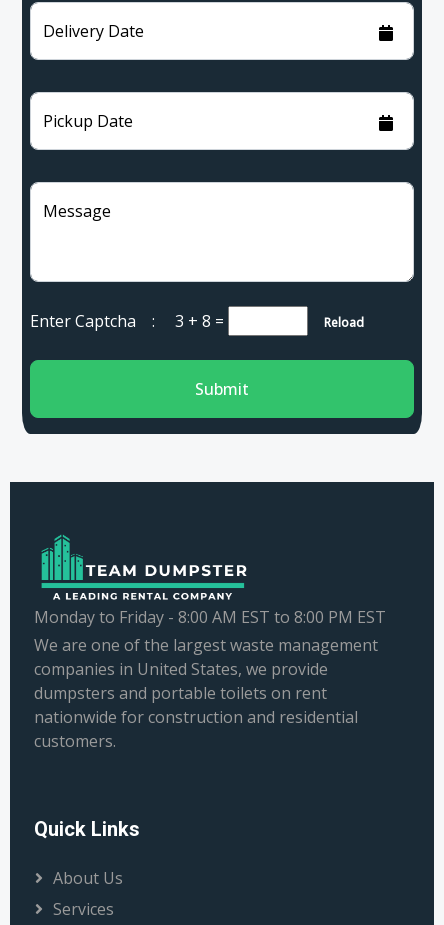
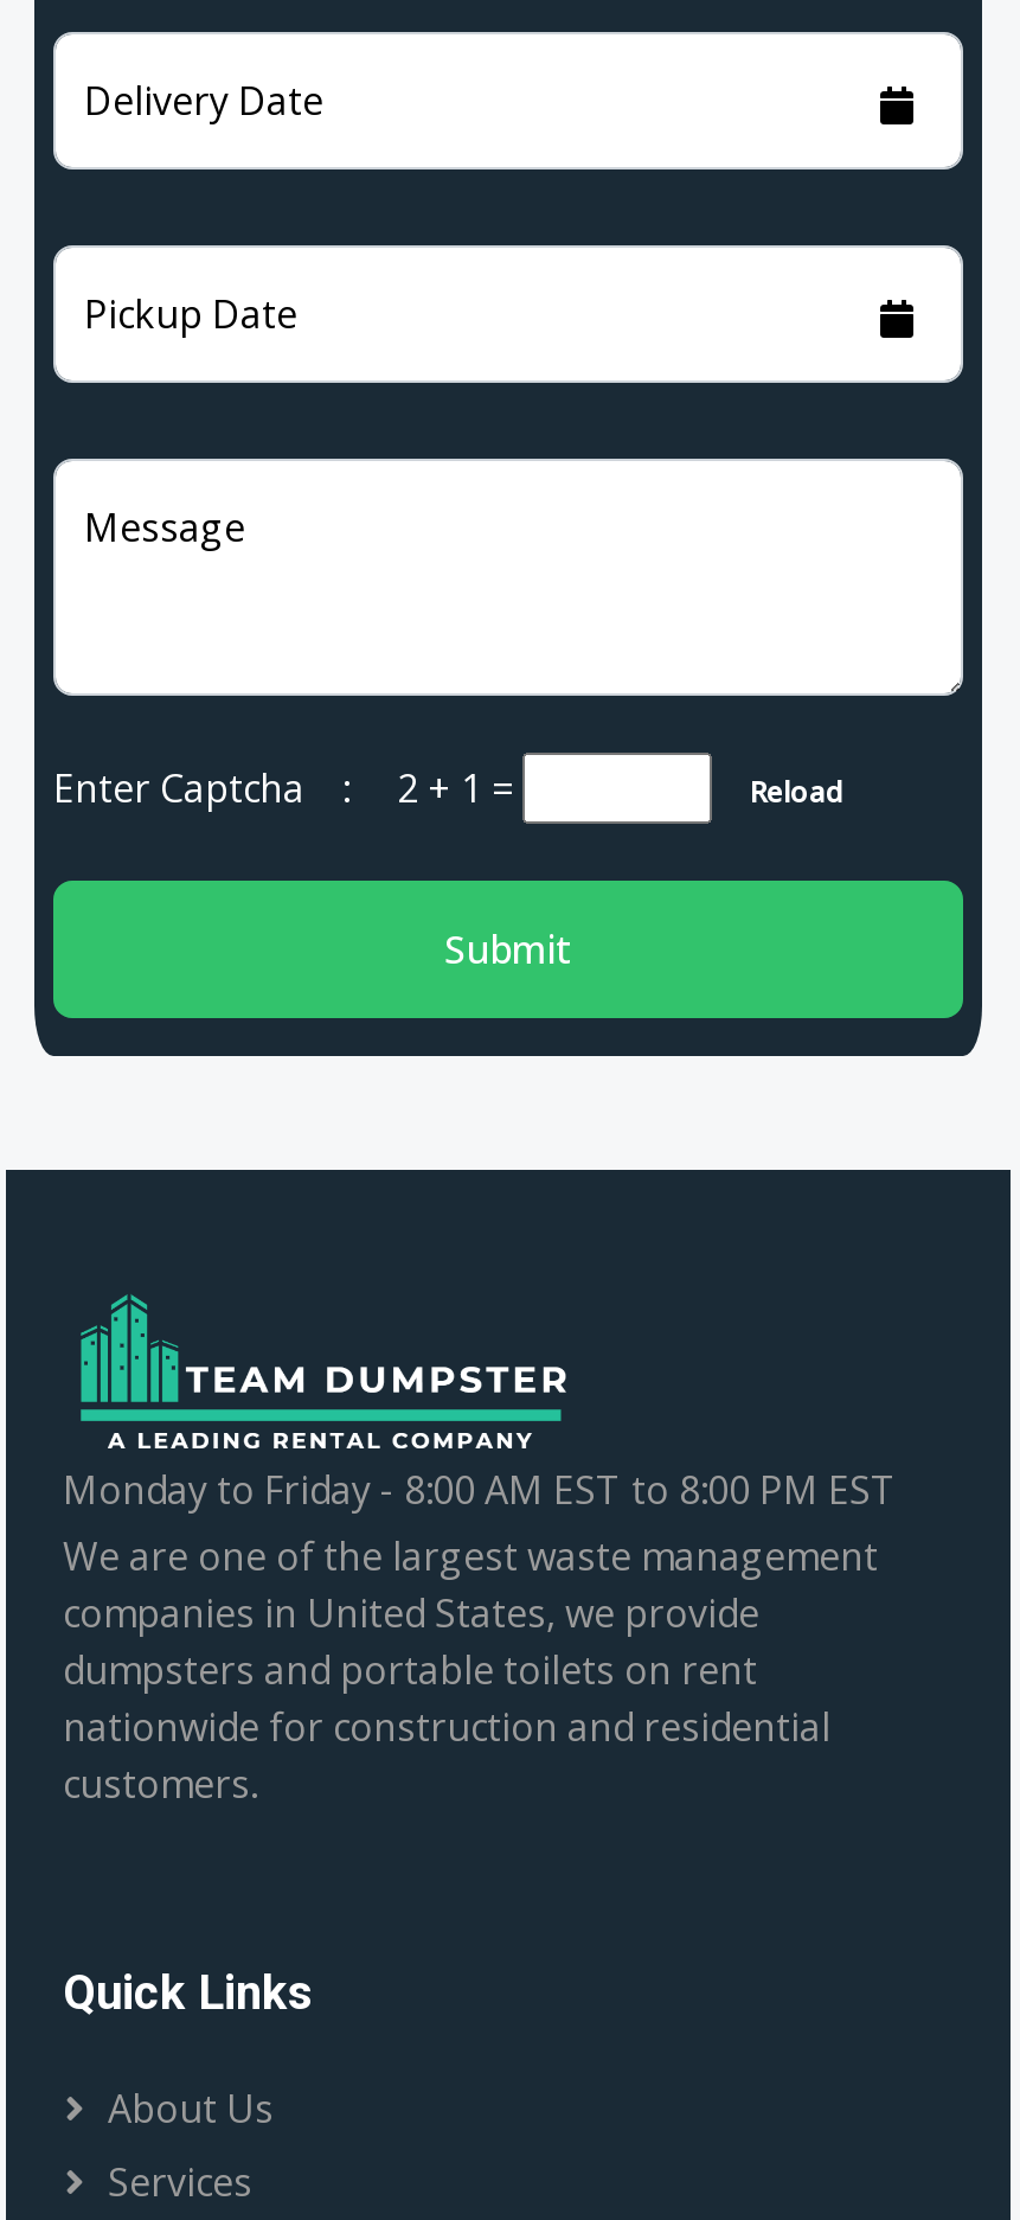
[30,310,228,332] Enter Captcha : 3 + 8 = -> [53,762,522,814] Enter Captcha : 2 + 1 =

